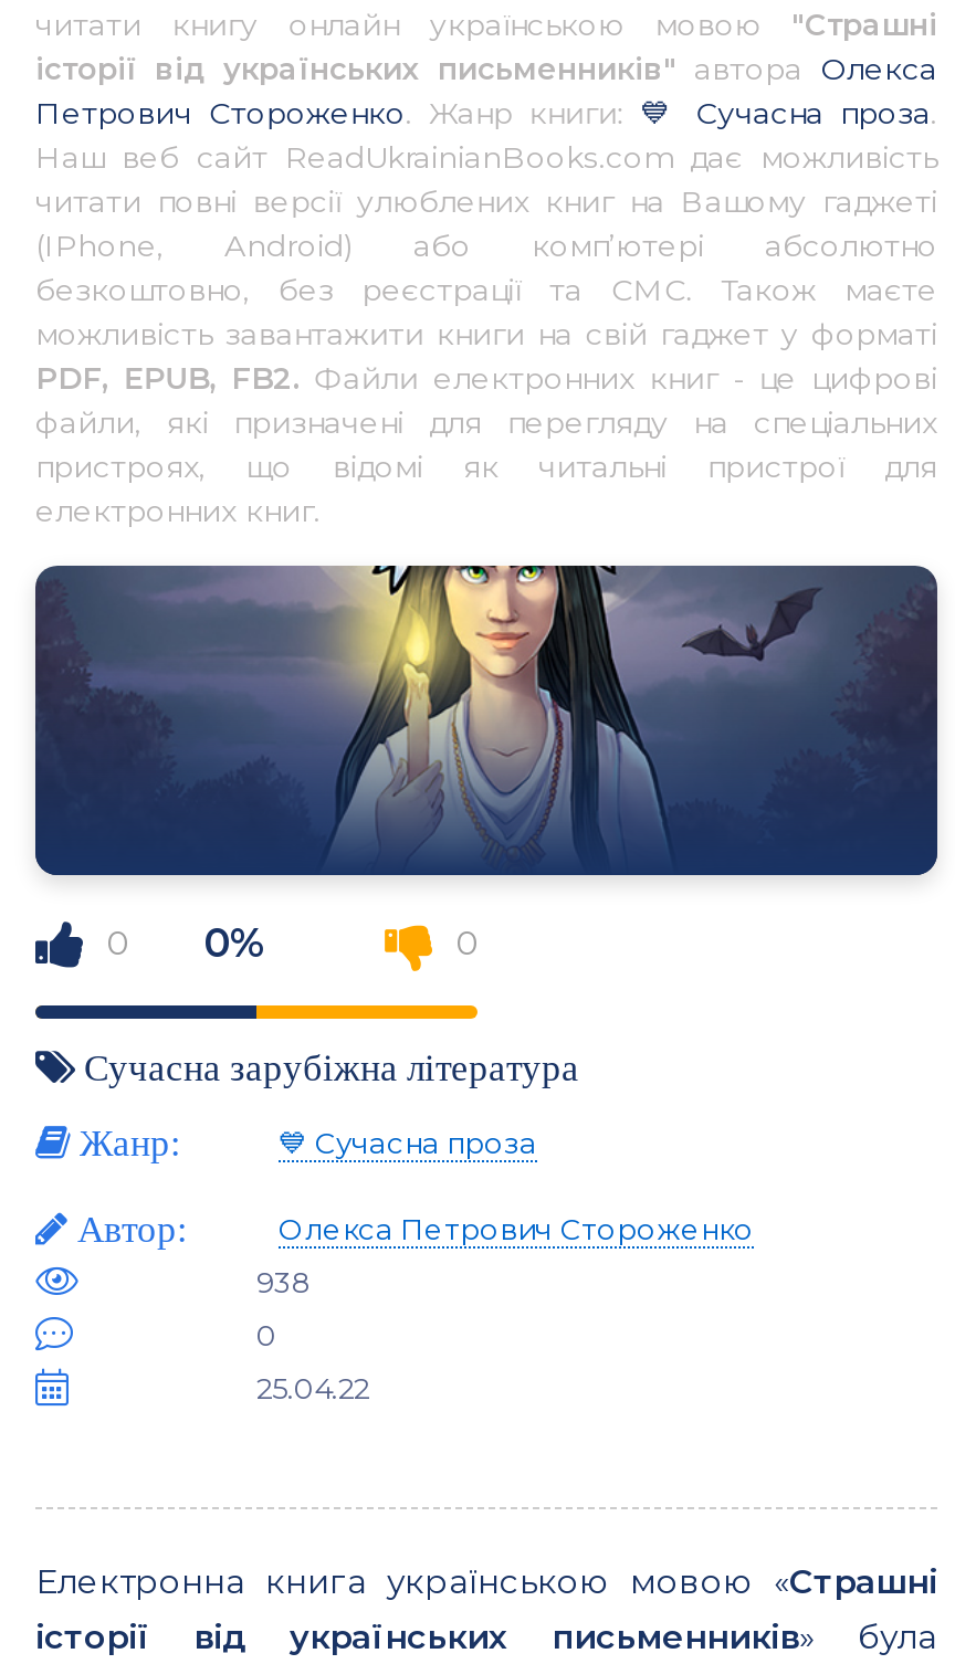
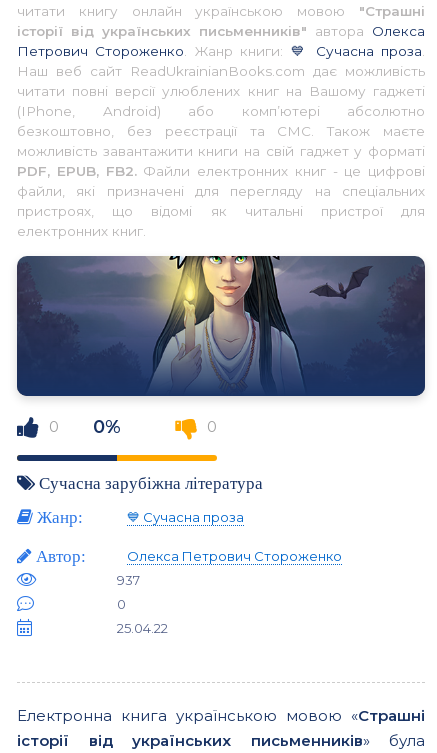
[256,1264,312,1299] 938 -> [117,572,140,588] 937

